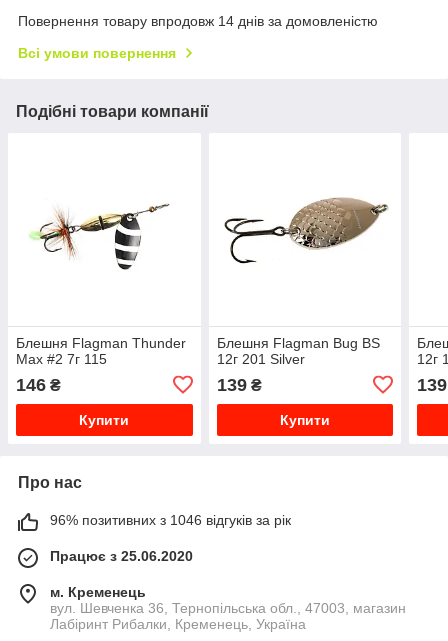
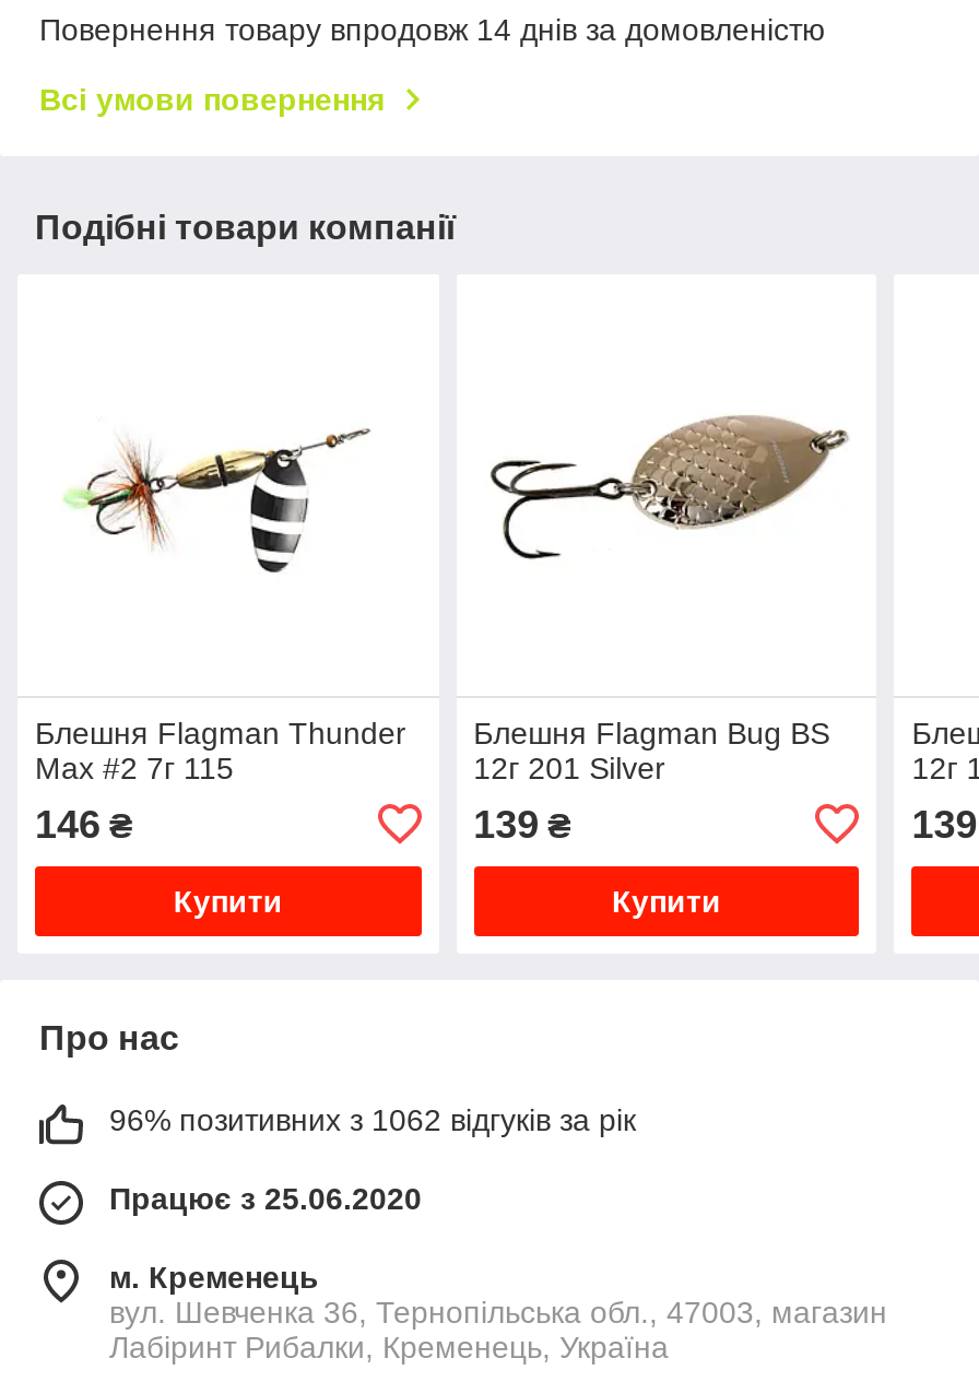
[50,512,291,528] 96% позитивних з 1046 відгуків за рік -> [109,1102,636,1137] 96% позитивних з 1062 відгуків за рік

